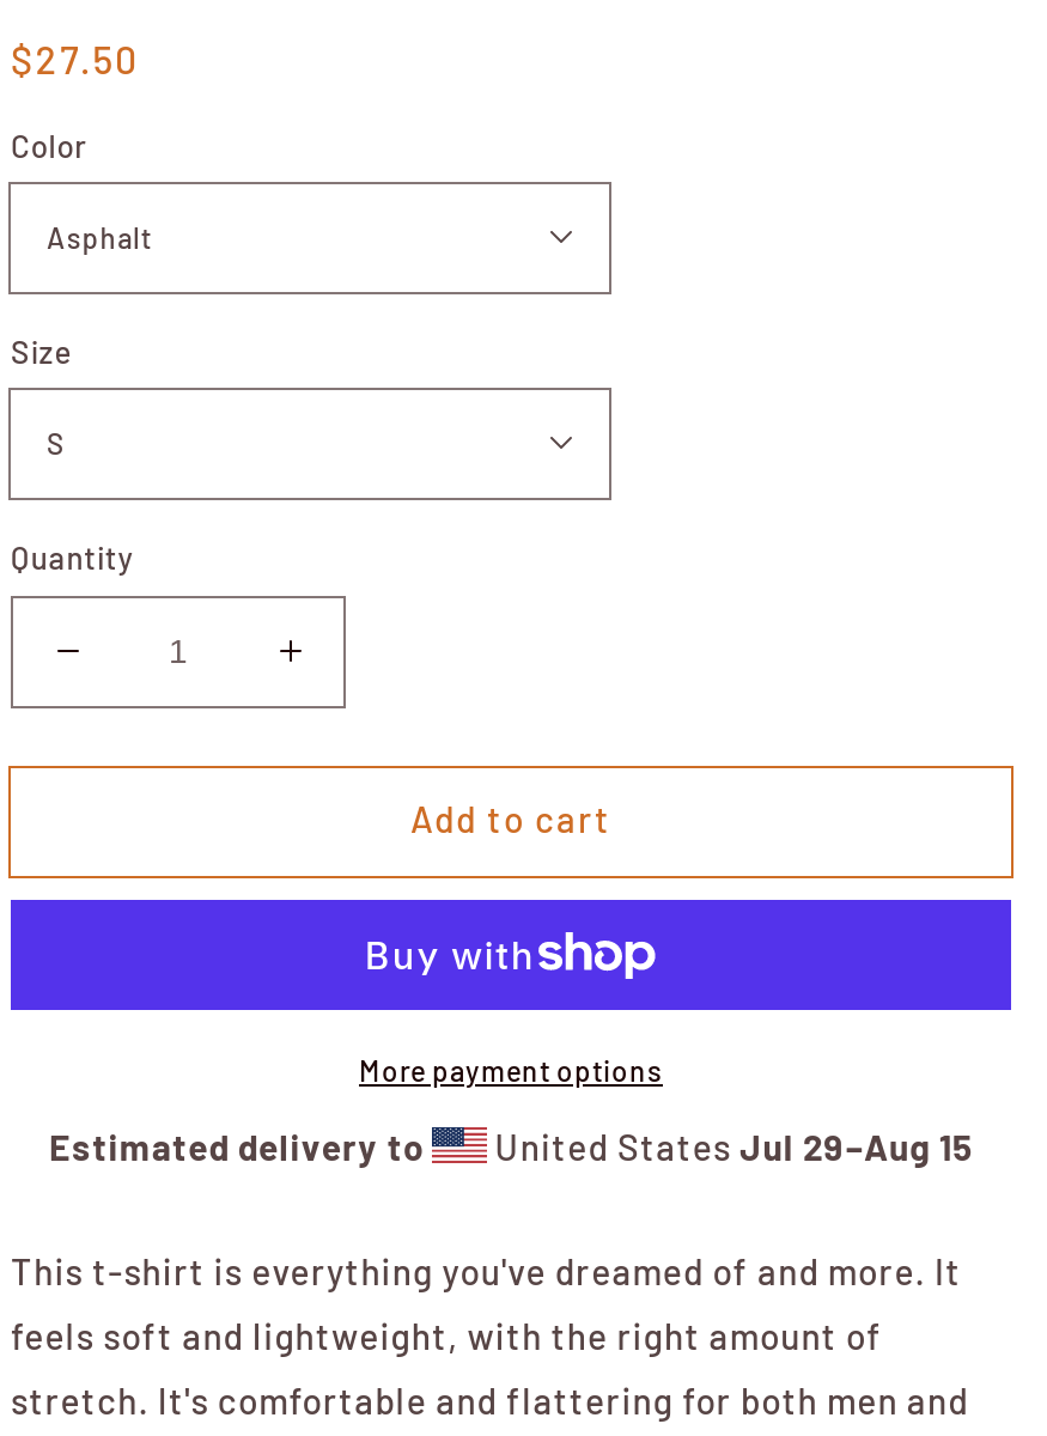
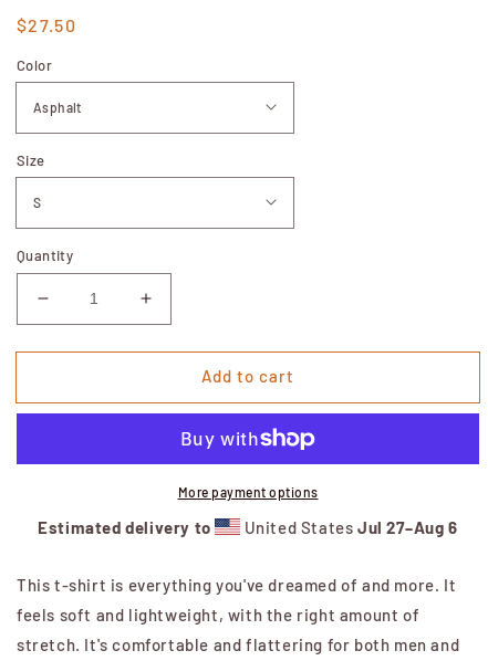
[486,1124,973,1167] United States Jul 29–Aug 15 -> [240,517,458,537] United States Jul 27–Aug 6

